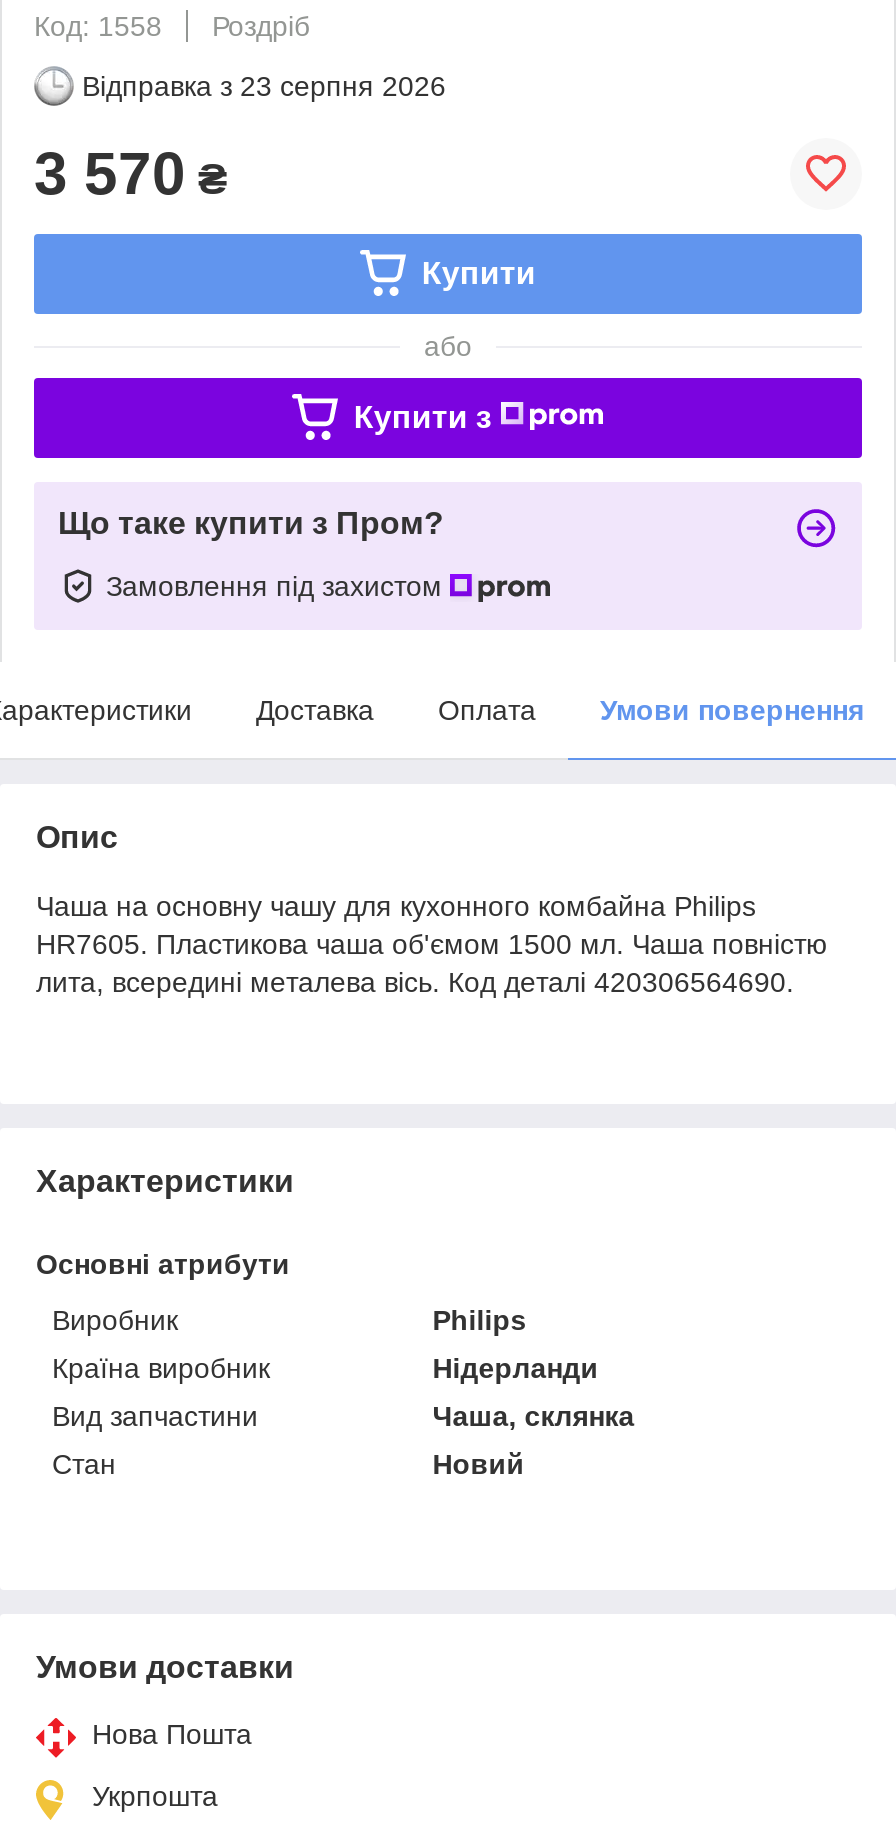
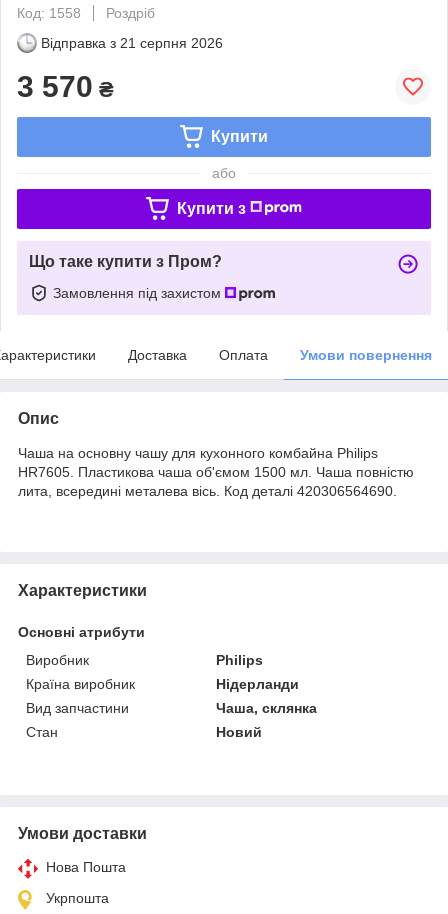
[82,70,446,102] Відправка з 23 серпня 2026 -> [41,35,223,51] Відправка з 21 серпня 2026

